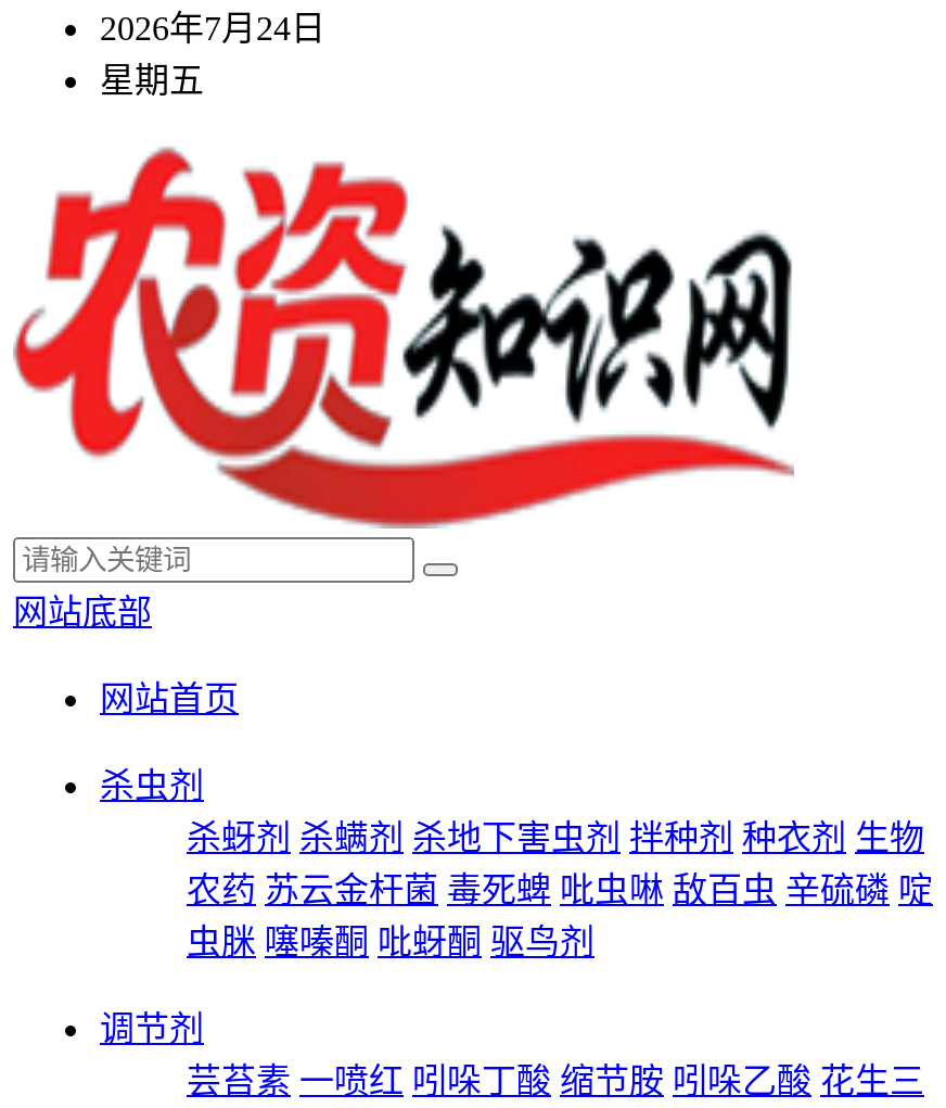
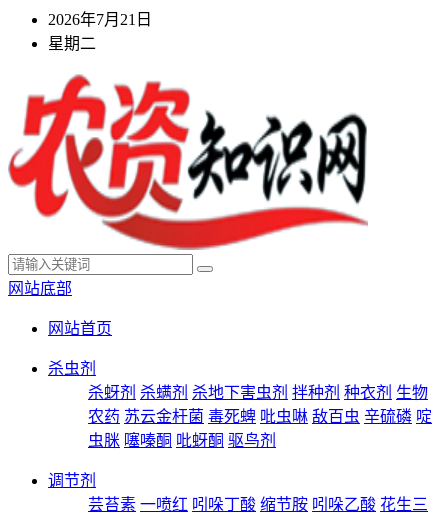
[100,10,325,47] 2026年7月24日 -> [48,11,152,28] 2026年7月21日
[100,62,204,99] 星期五 -> [48,35,96,52] 星期二

